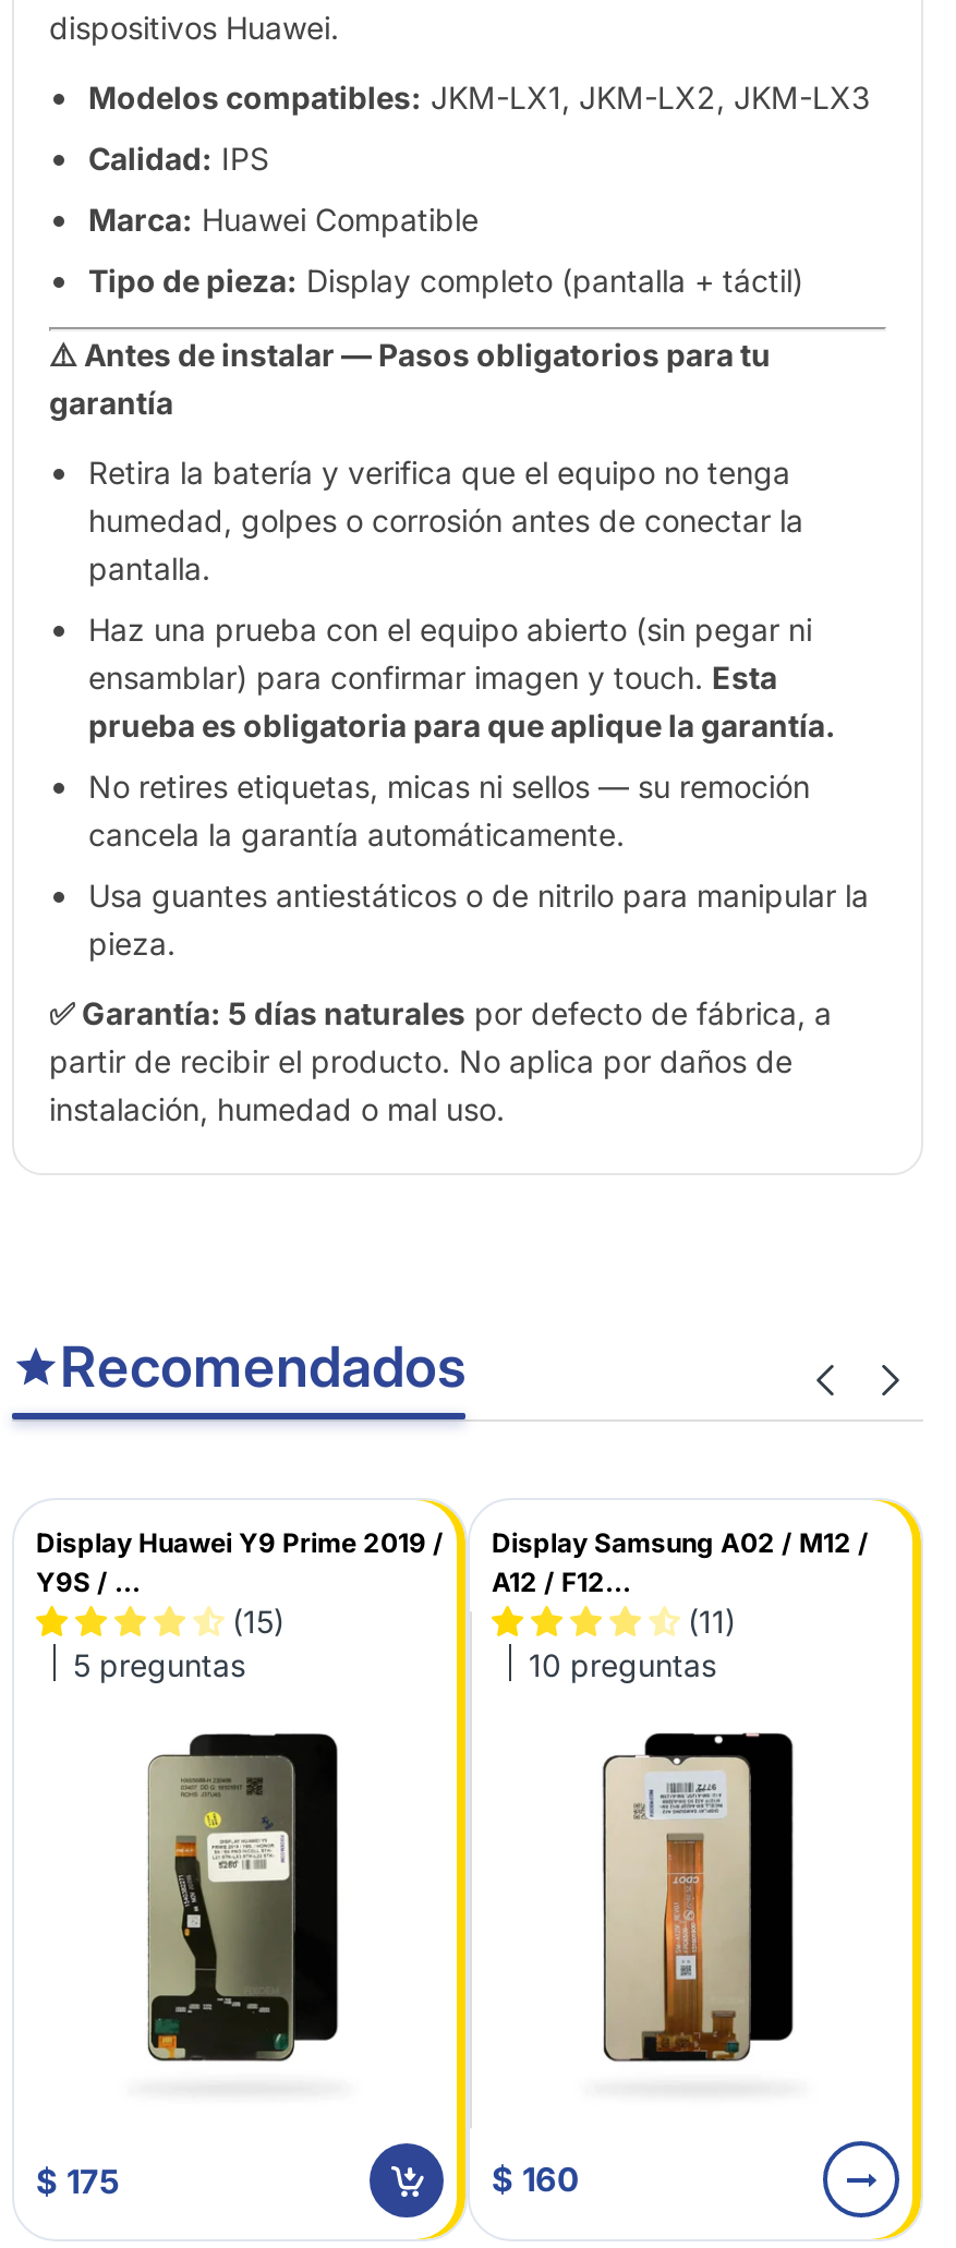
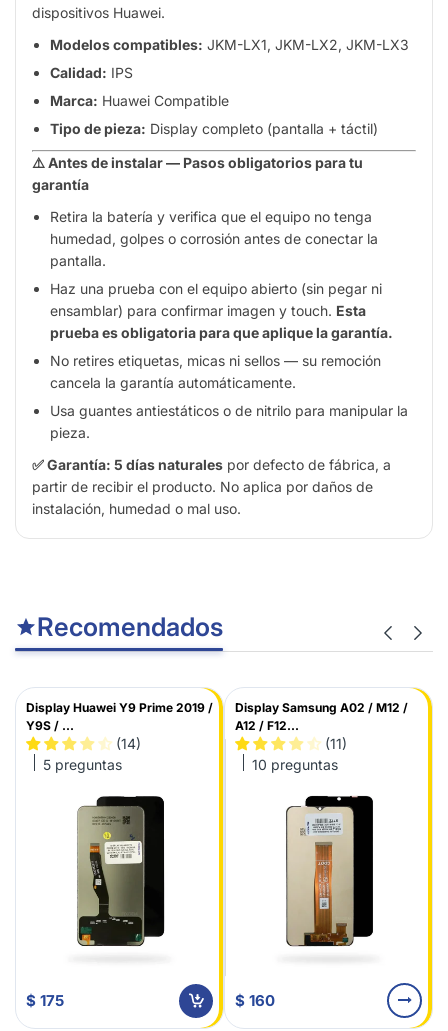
[232,1602,285,1639] (15) -> [116,735,141,752] (14)

